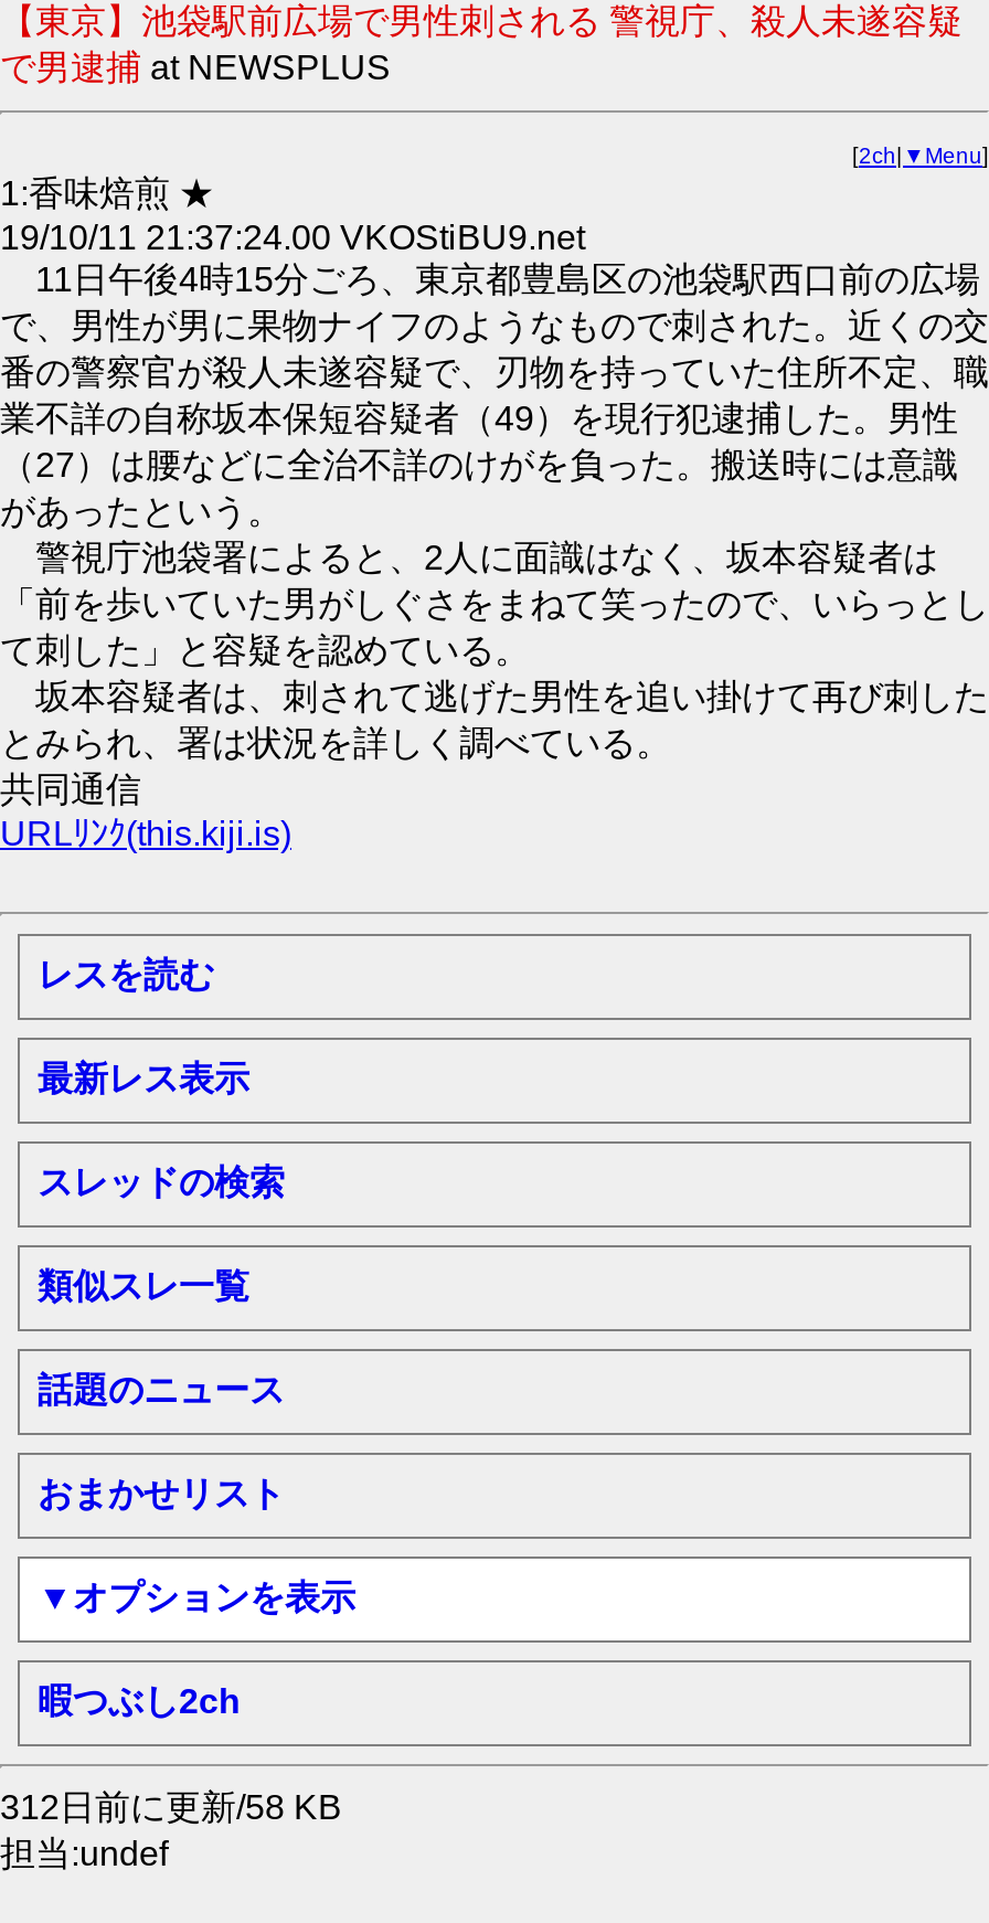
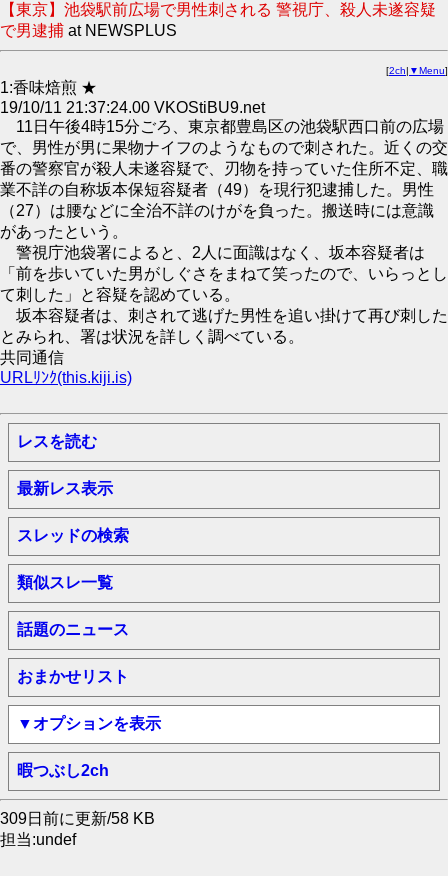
[0,1788,342,1826] 312日前に更新/58 KB -> [0,810,155,827] 309日前に更新/58 KB

